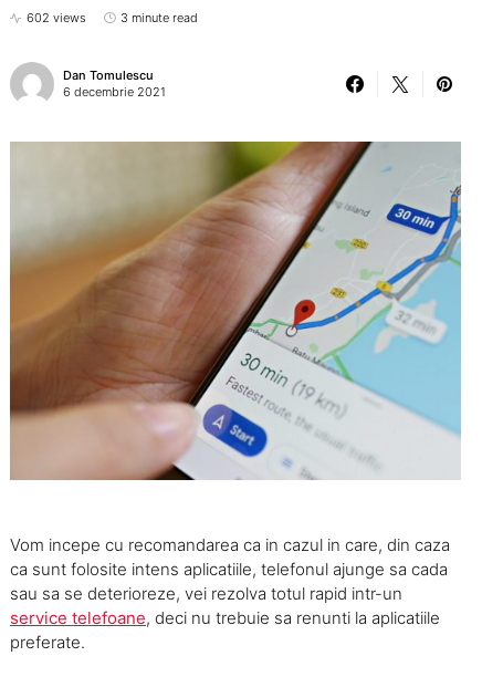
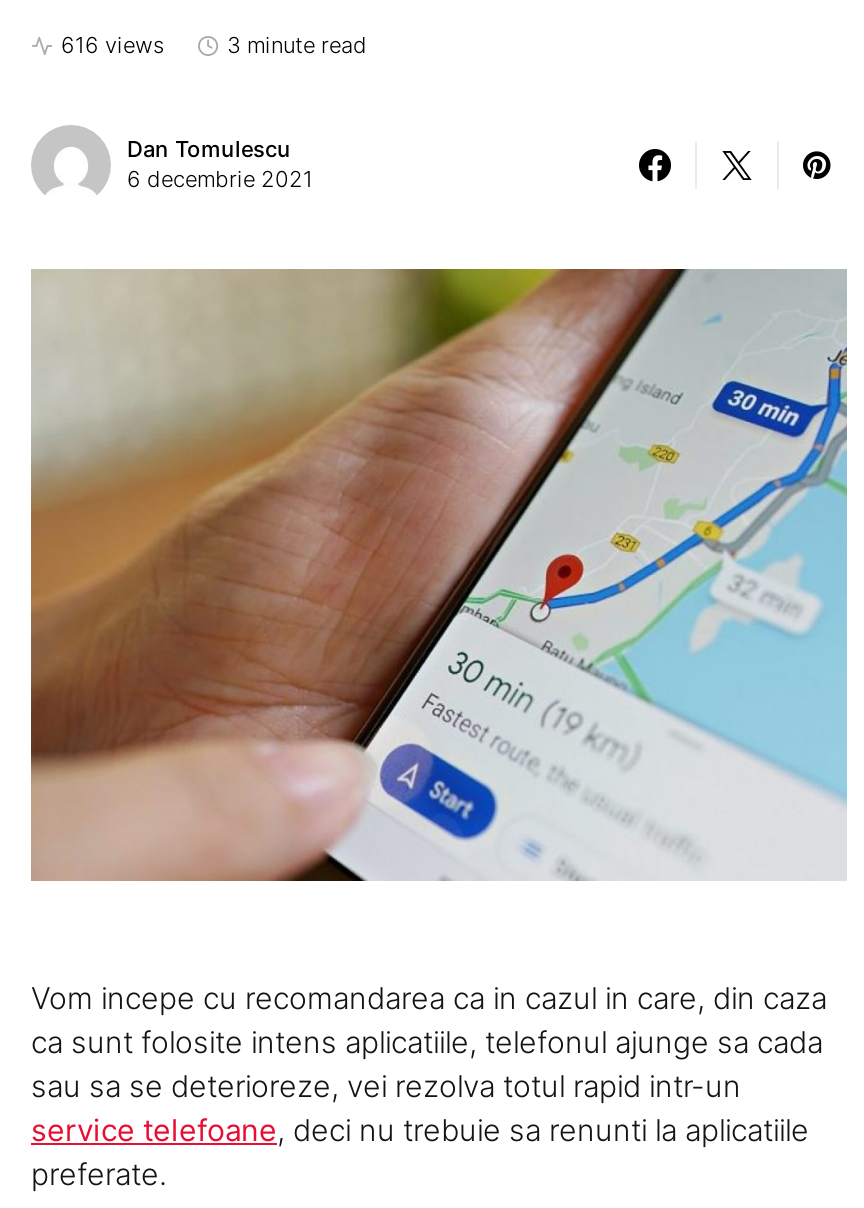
[27,10,86,25] 602 views -> [61,31,165,59] 616 views

